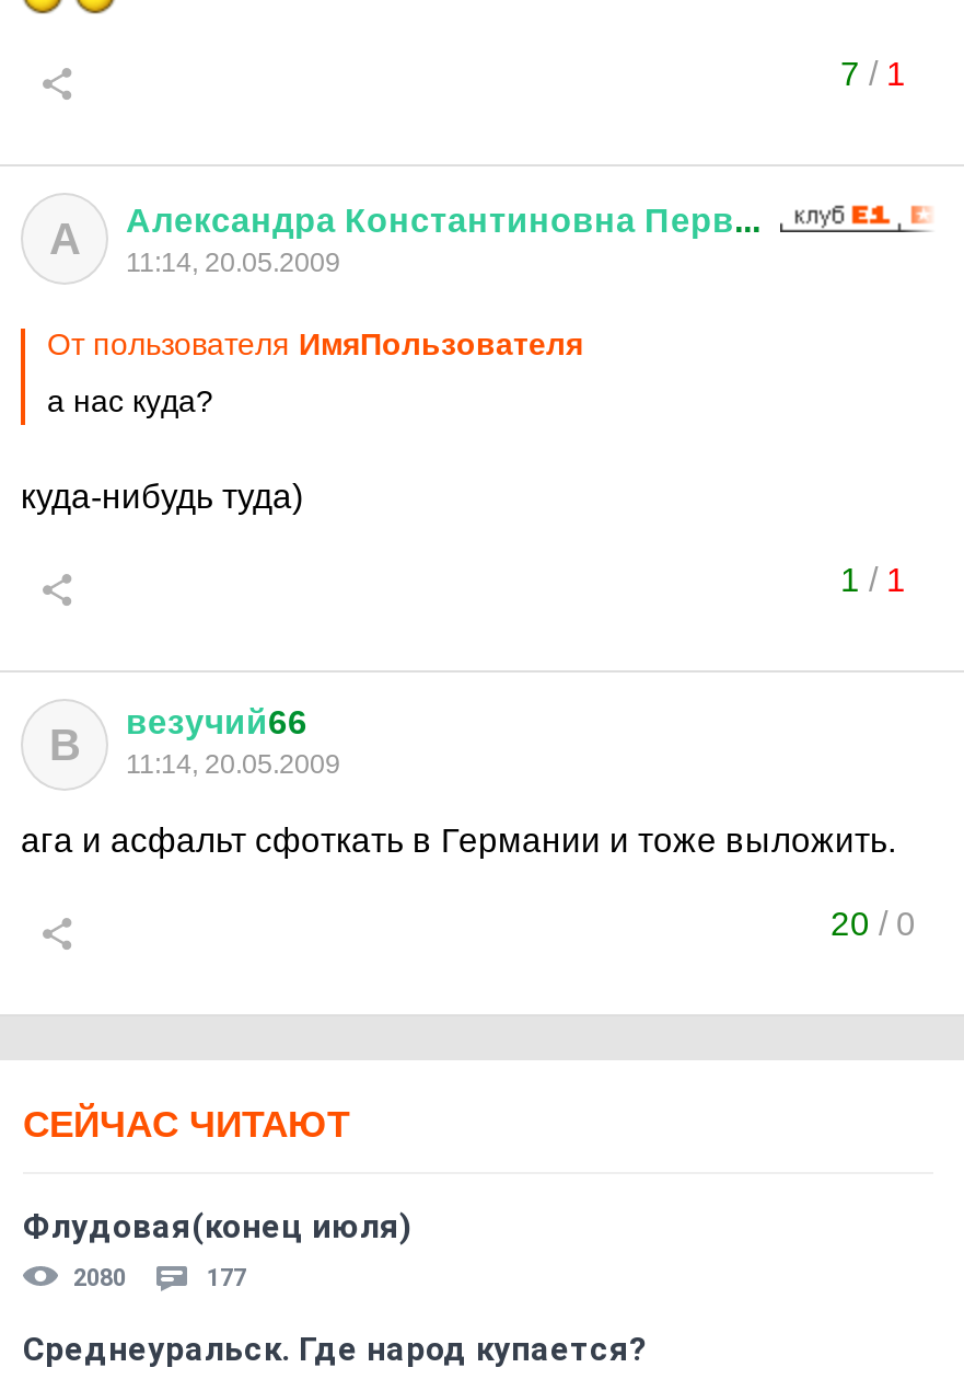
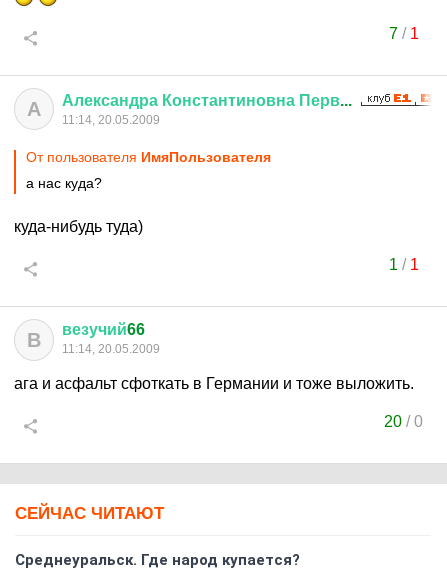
[23,1207,413,1292] Флудовая(конец июля) | 2080 | 177 -> none

